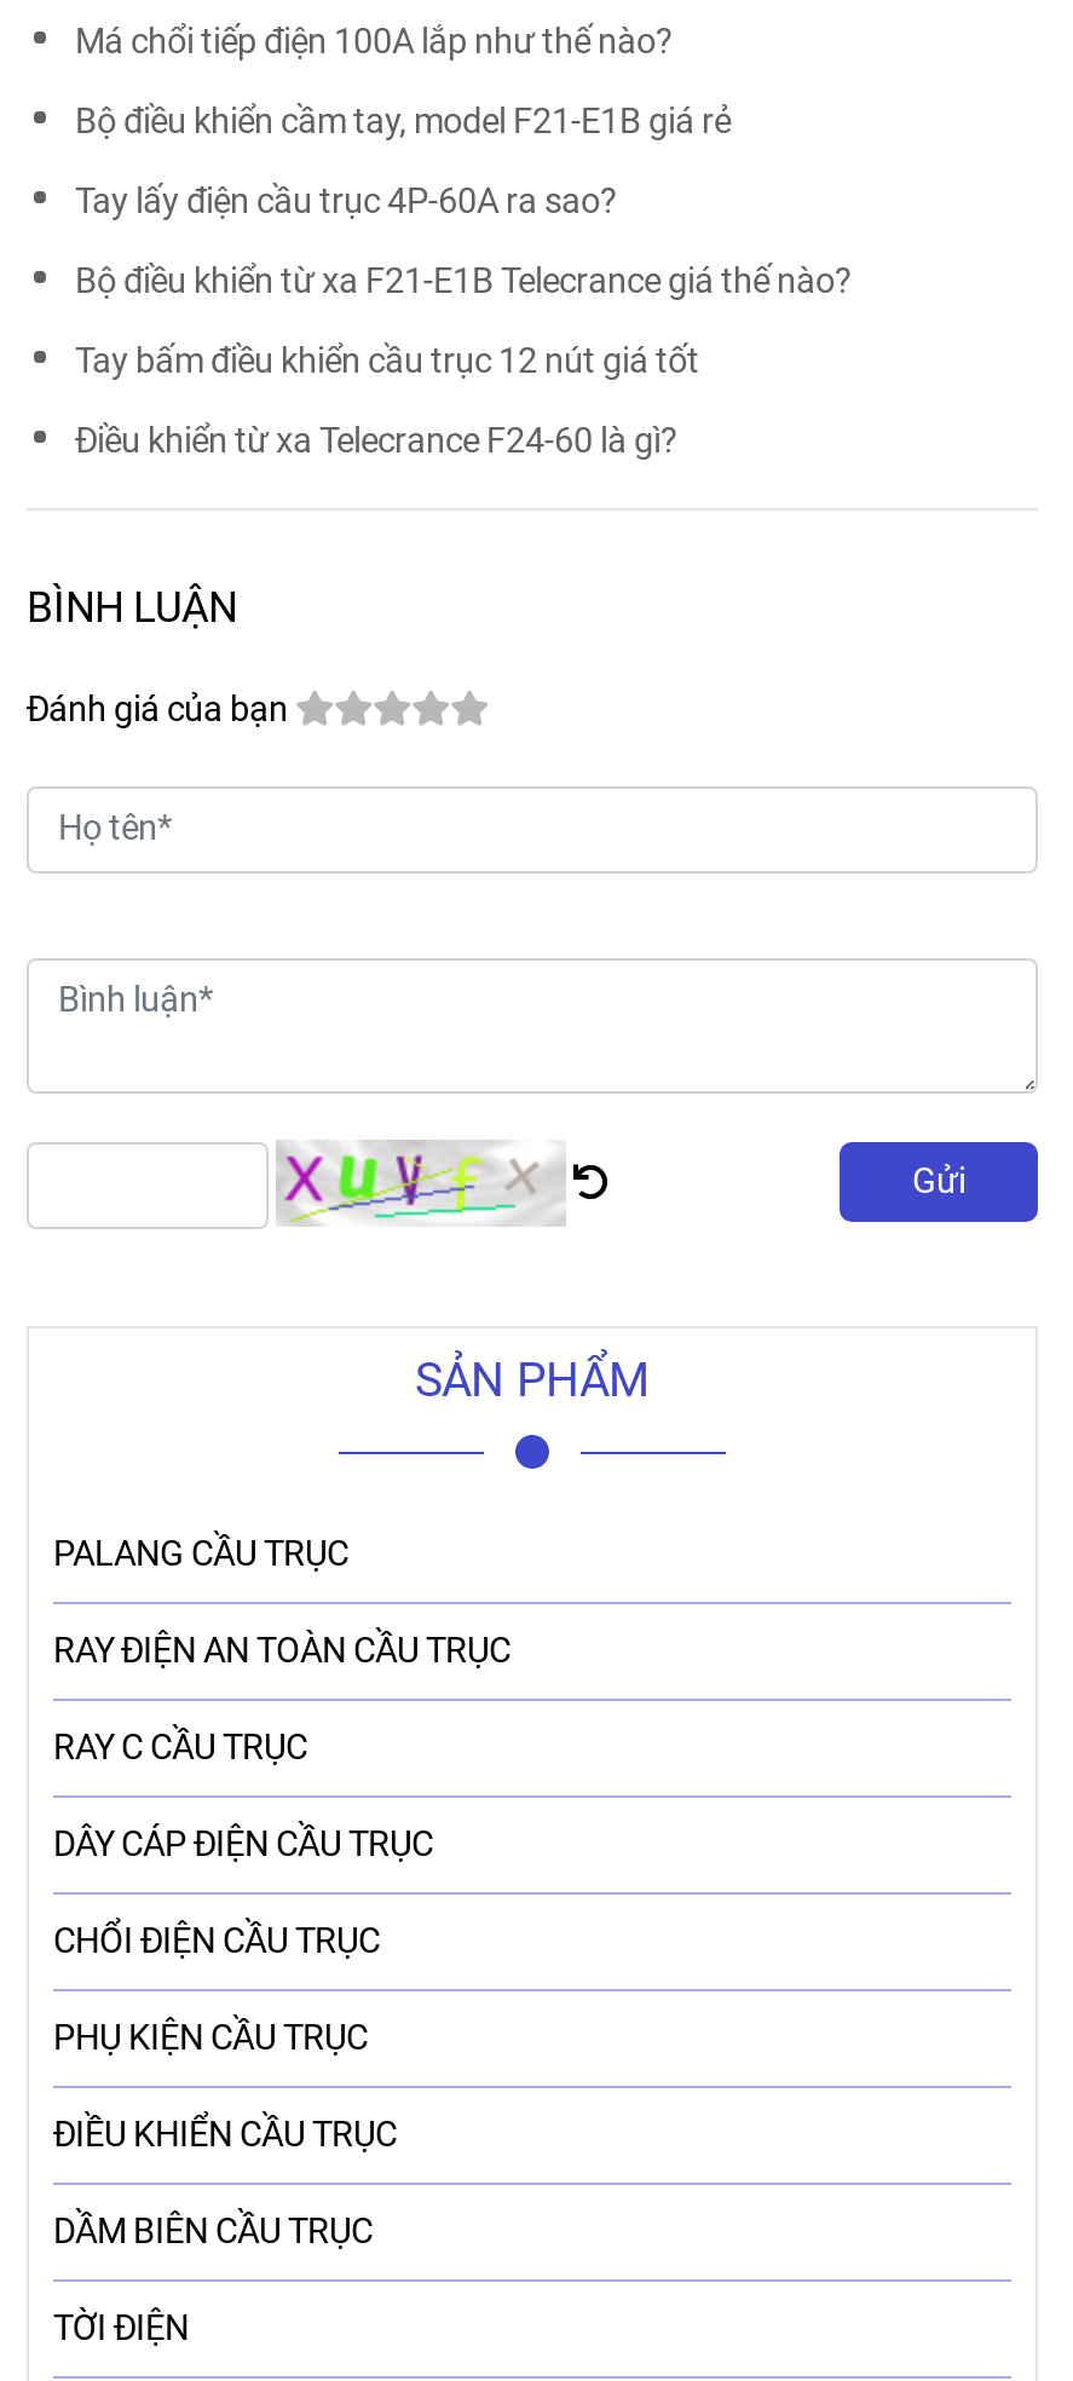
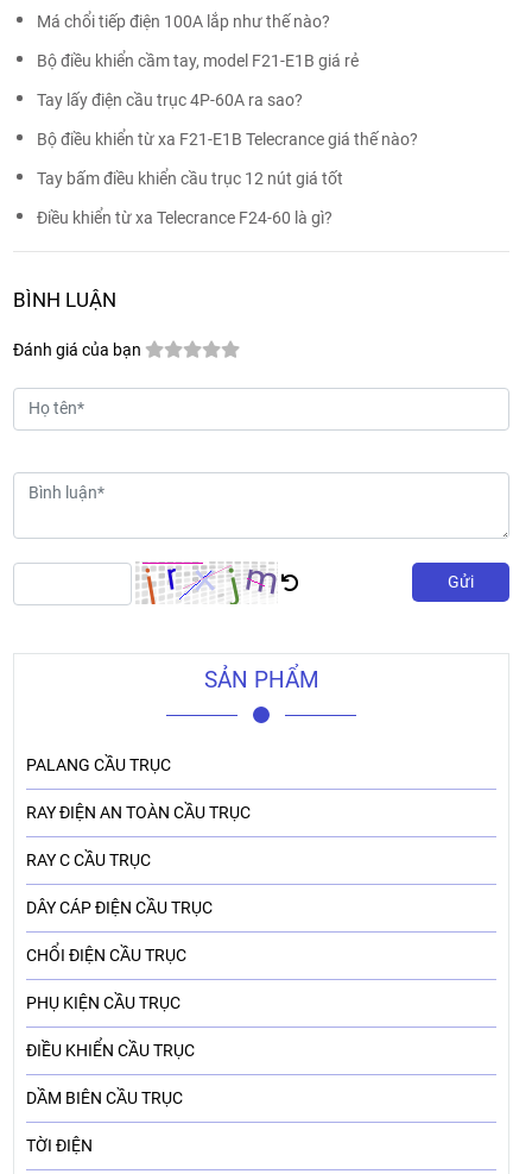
[278,1140,607,1227] [image] -> [137,560,298,605] [image]

